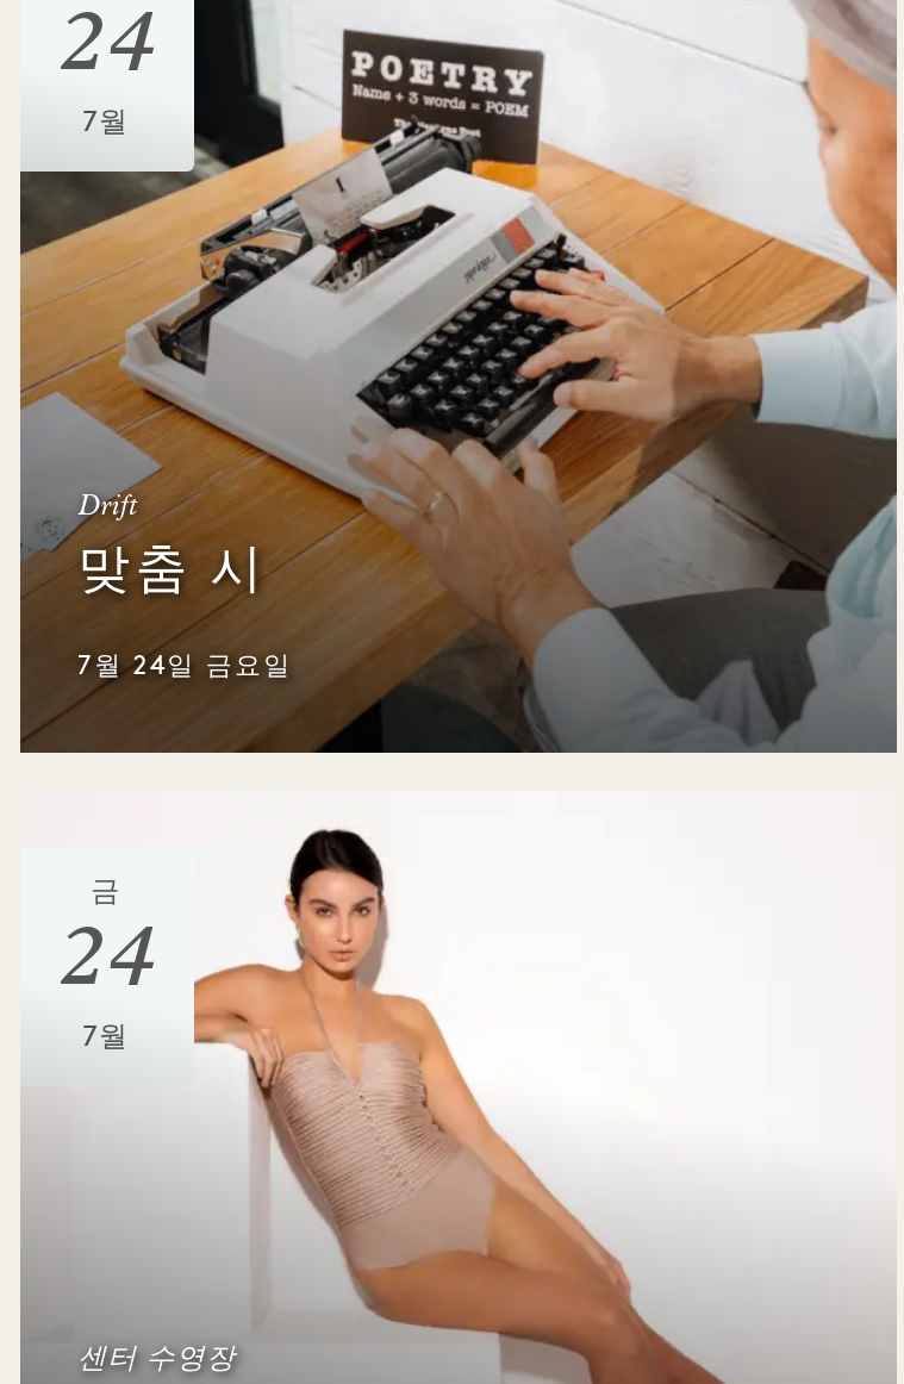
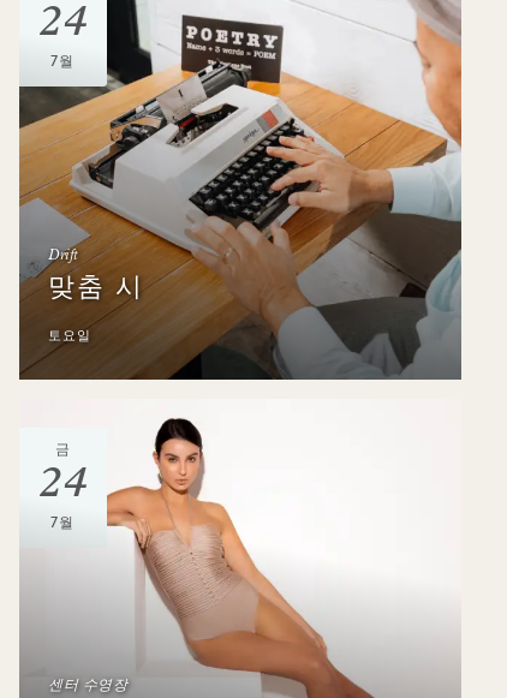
[77,655,292,681] 7월 24일 금요일 -> [48,330,92,344] 토요일

